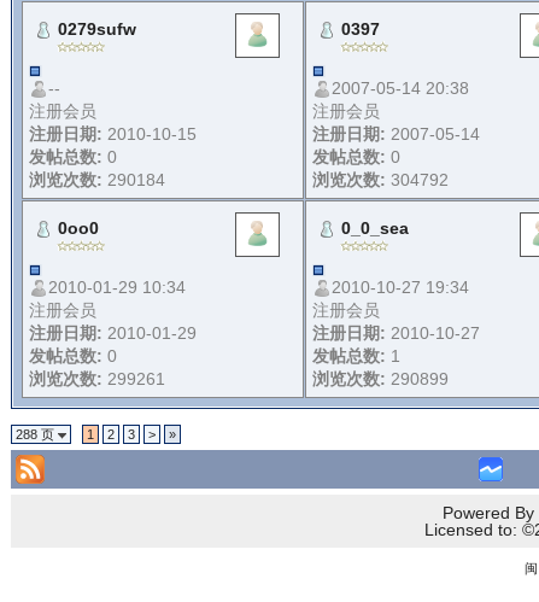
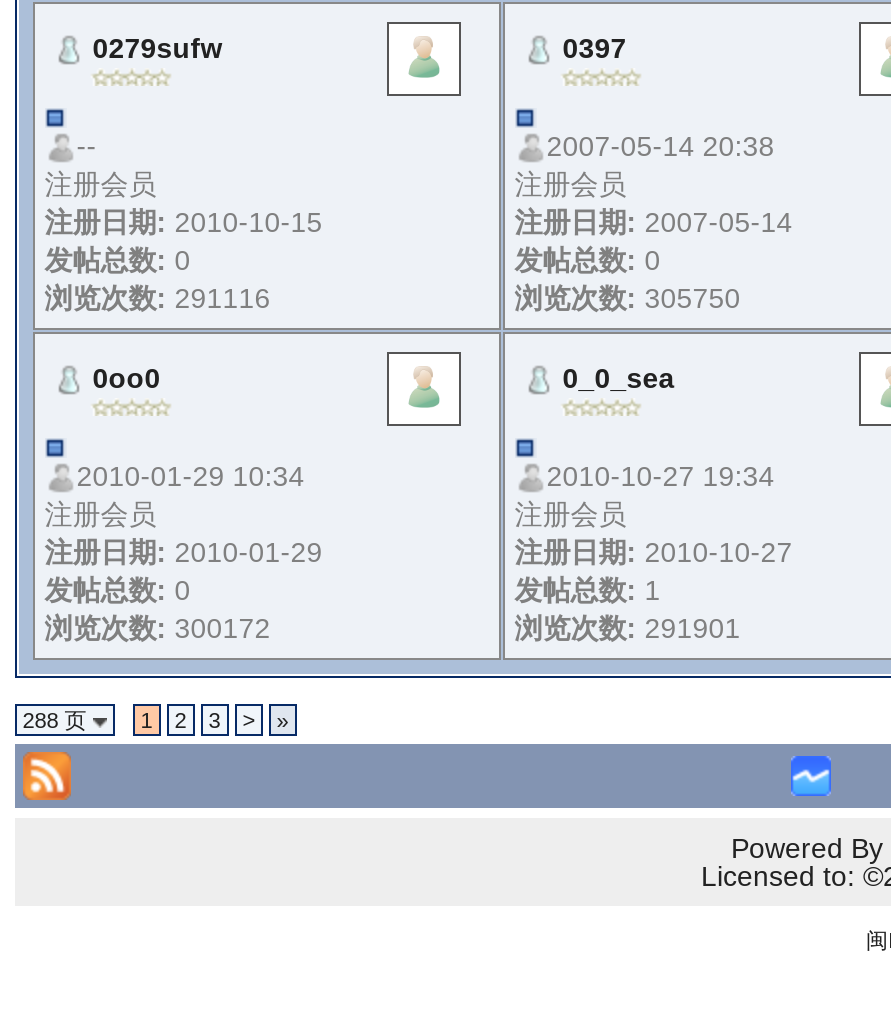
[29,170,165,189] 浏览次数: 290184 -> [45,282,271,314] 浏览次数: 291116
[312,170,448,189] 浏览次数: 304792 -> [515,282,741,314] 浏览次数: 305750
[29,369,165,388] 浏览次数: 299261 -> [45,612,271,644] 浏览次数: 300172
[312,369,448,388] 浏览次数: 290899 -> [515,612,741,644] 浏览次数: 291901

